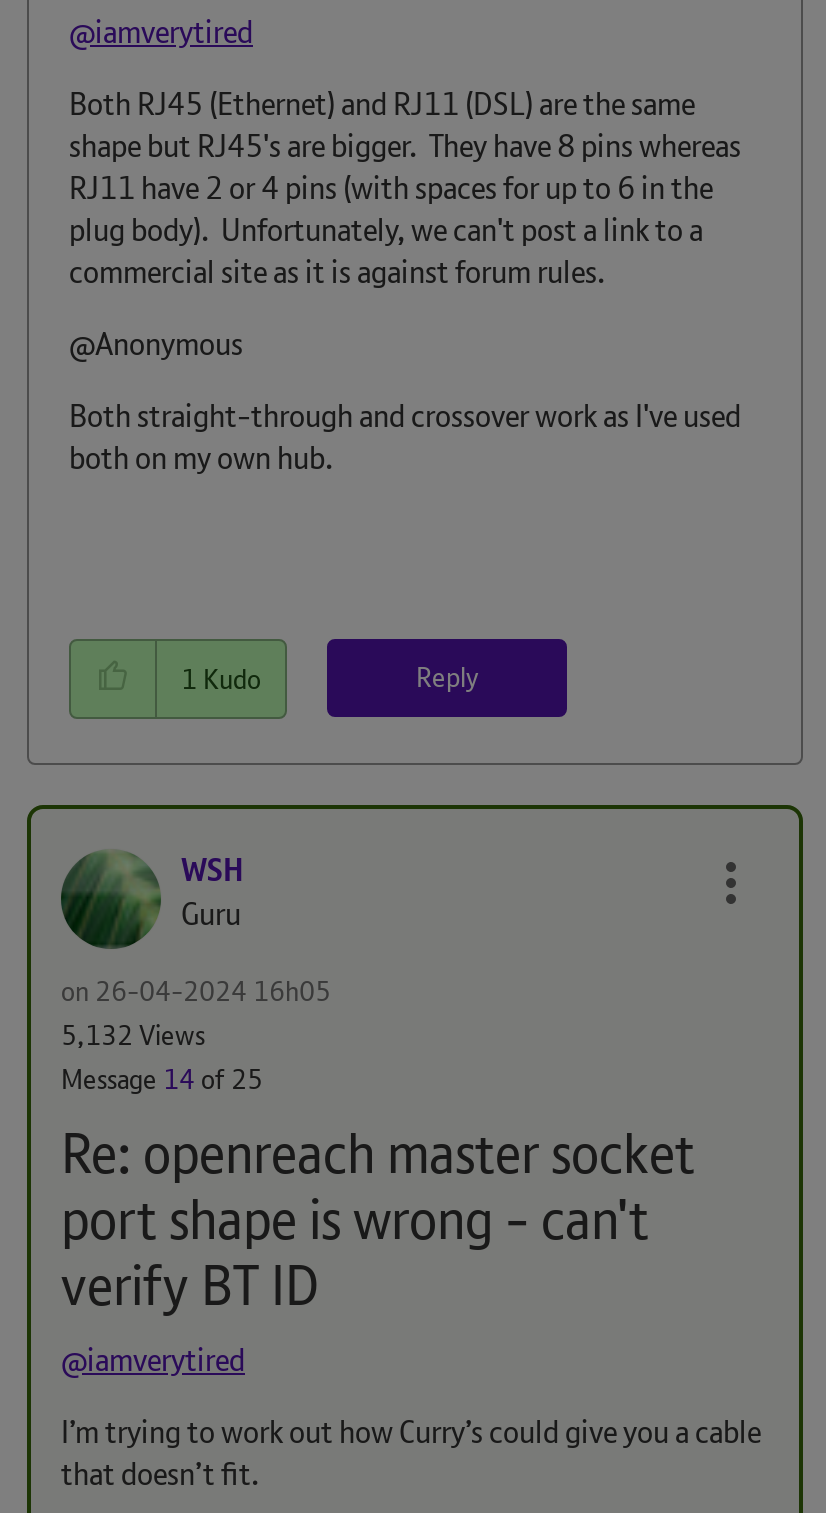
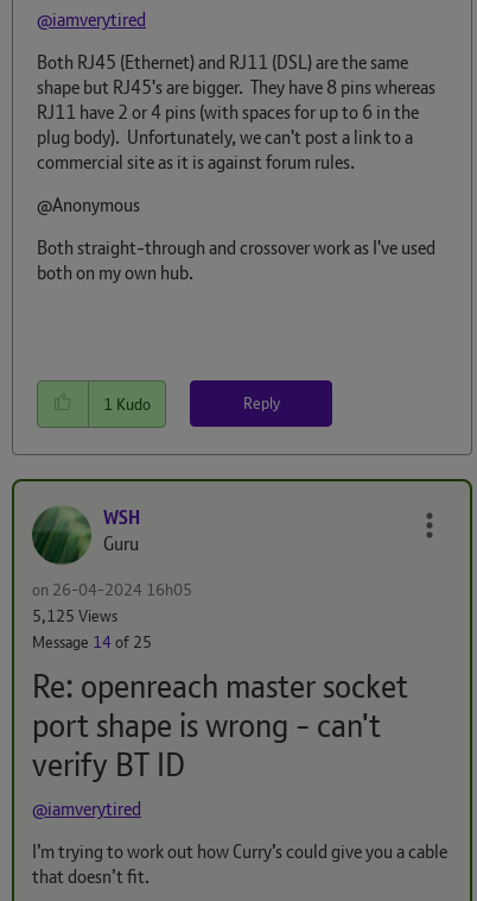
[61,1016,205,1052] 5,132 Views -> [32,605,117,626] 5,125 Views

